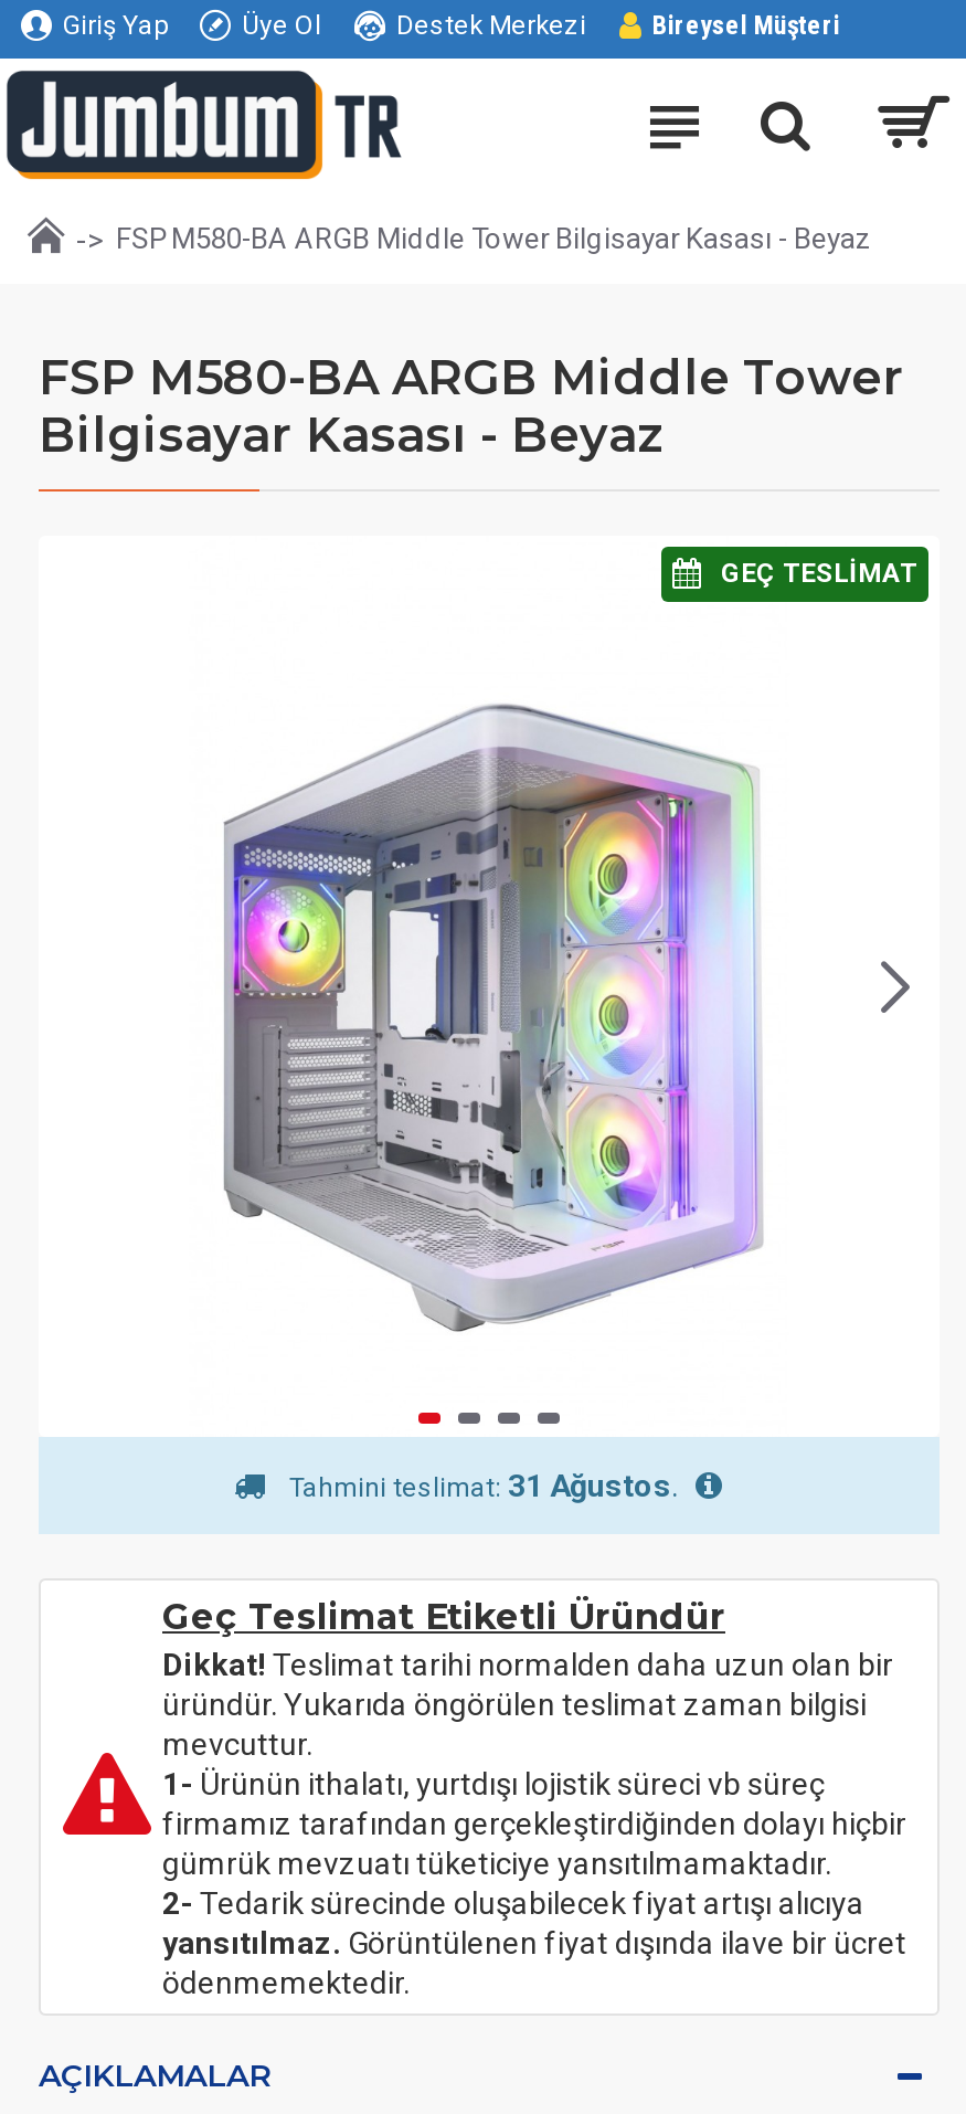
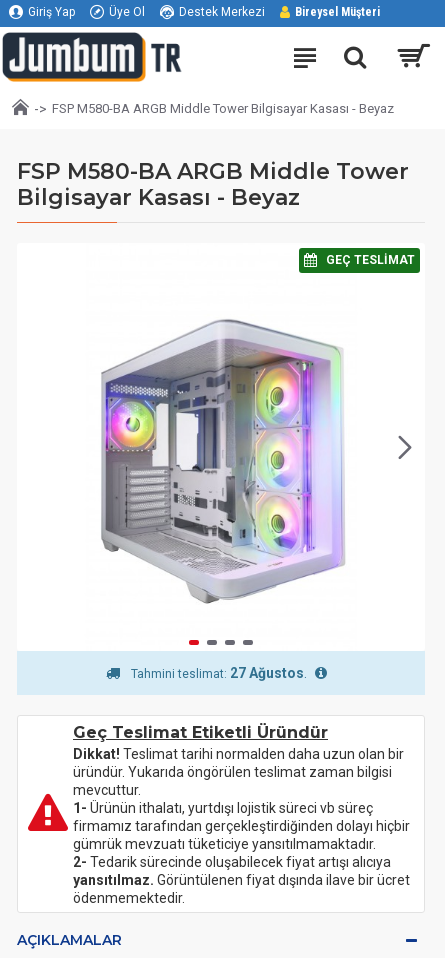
[283,1468,678,1503] Tahmini teslimat: 31 Ağustos. -> [127,665,306,681] Tahmini teslimat: 27 Ağustos.

